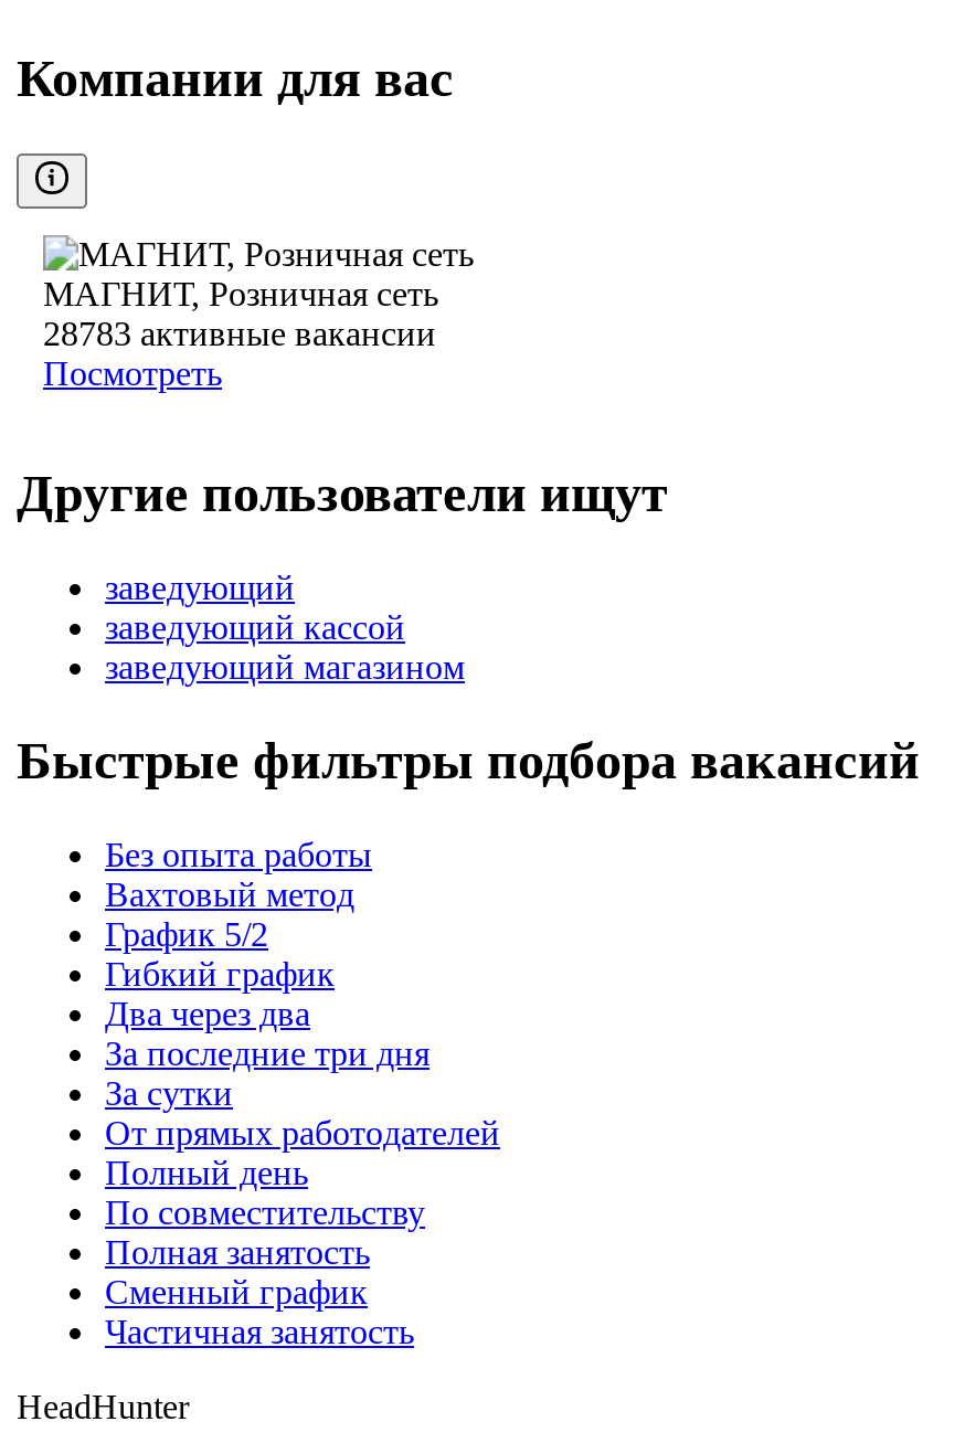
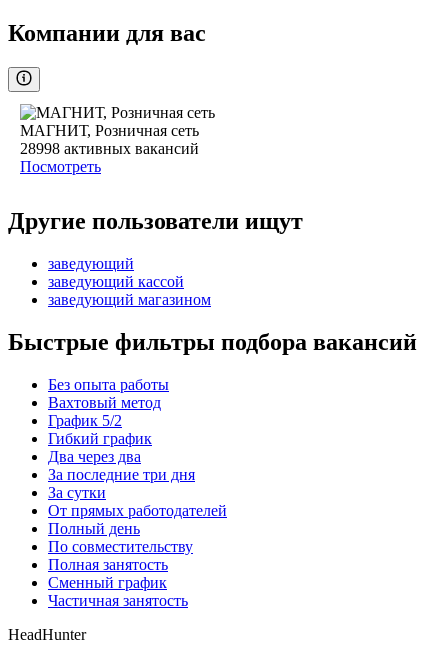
[43,315,436,353] 28783 активные вакансии -> [20,140,199,157] 28998 активных вакансий

